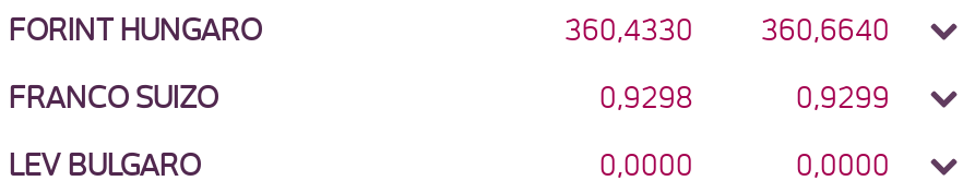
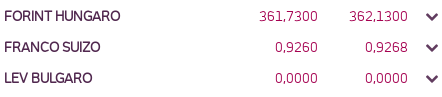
[564,19,693,47] 360,4330 -> [258,11,317,24] 361,7300
[761,19,890,47] 360,6640 -> [348,11,407,24] 362,1300
[599,87,693,115] 0,9298 -> [274,42,317,55] 0,9260
[796,87,890,115] 0,9299 -> [364,42,407,55] 0,9268

